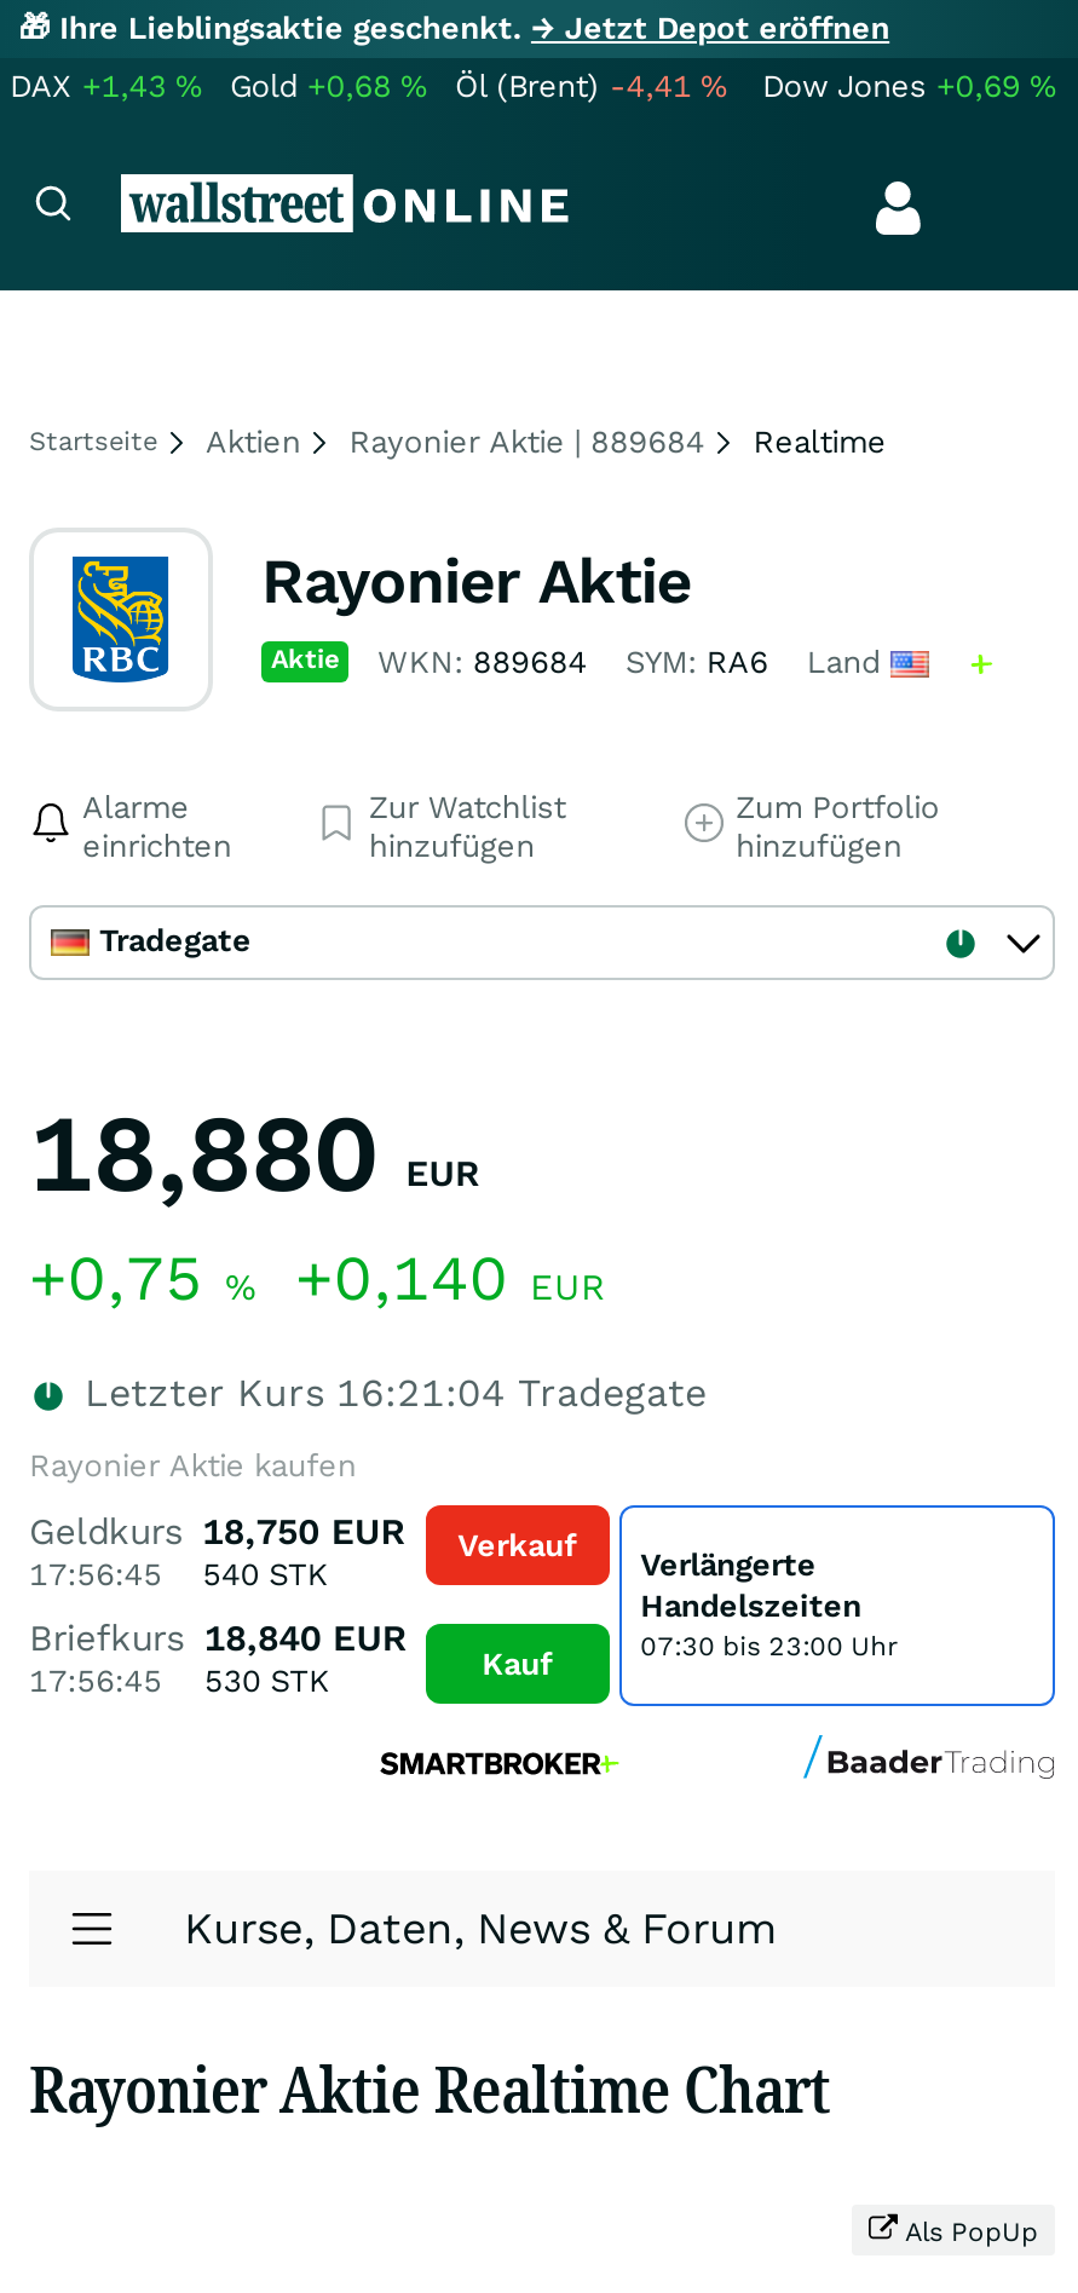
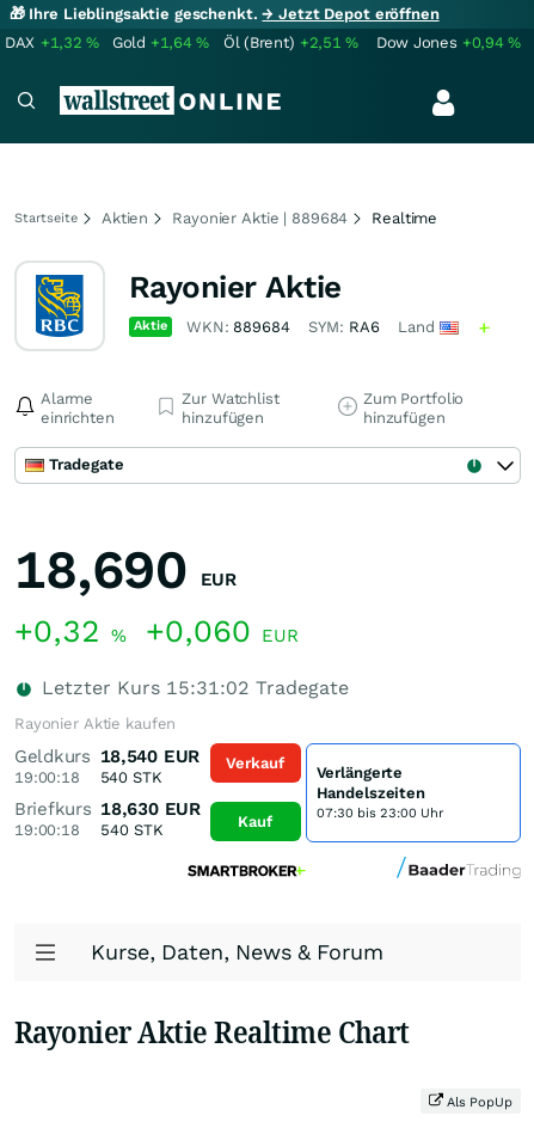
[10,68,201,104] DAX +1,43% -> [5,33,99,51] DAX +1,32%
[230,68,426,104] Gold +0,68% -> [112,33,209,51] Gold +1,64%
[455,68,726,104] Öl (Brent) -4,41% -> [223,33,359,51] Öl (Brent) +2,51%
[762,68,1055,104] Dow Jones +0,69% -> [376,33,521,51] Dow Jones +0,94%
[29,1089,478,1217] 18,880 EUR -> [14,538,236,601] 18,690 EUR
[29,1241,605,1314] +0,75% +0,140 EUR -> [14,613,299,649] +0,32% +0,060 EUR
[73,1370,707,1416] Letzter Kurs 16:21:04 Tradegate -> [36,676,349,699] Letzter Kurs 15:31:02 Tradegate
[29,1510,576,1562] Geldkurs 18,750 EUR Verkauf -> [14,746,284,771] Geldkurs 18,540 EUR Verkauf
[29,1556,328,1592] 17:56:45 540 STK -> [14,768,162,786] 19:00:18 540 STK
[29,1617,406,1660] Briefkurs 18,840 EUR -> [14,798,200,820] Briefkurs 18,630 EUR
[29,1663,162,1699] 17:56:45 -> [14,821,80,839] 19:00:18
[204,1663,330,1699] 530 STK -> [101,821,163,839] 540 STK

